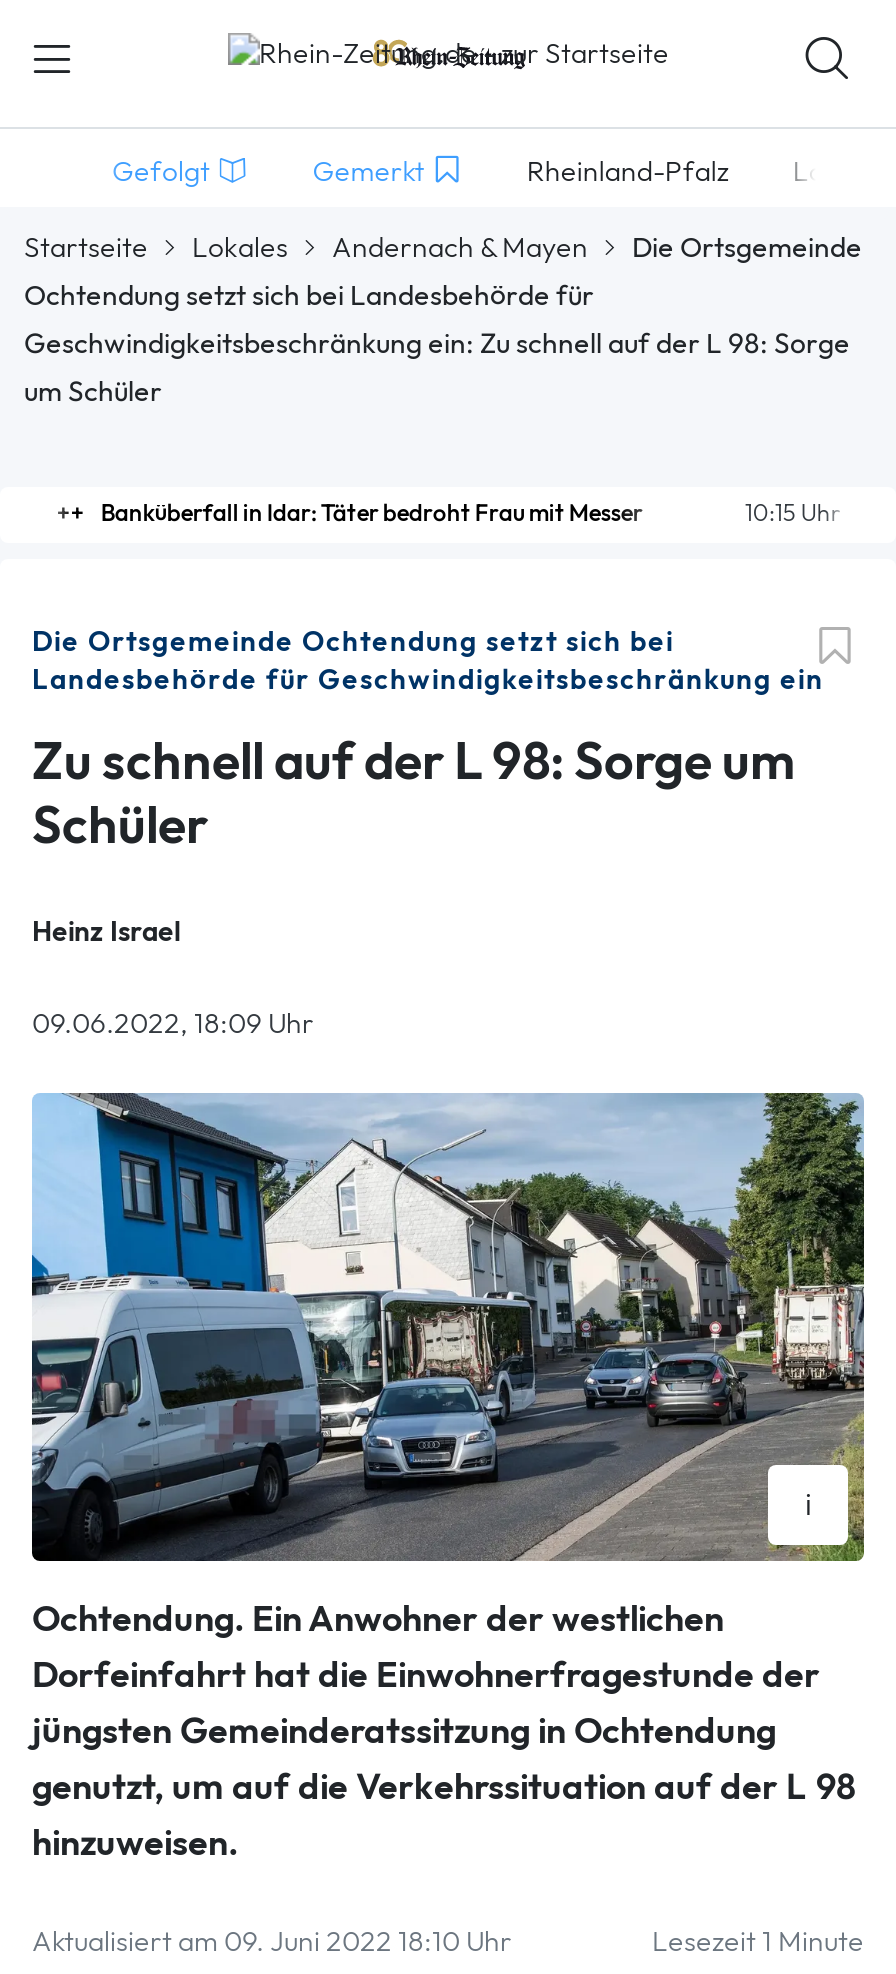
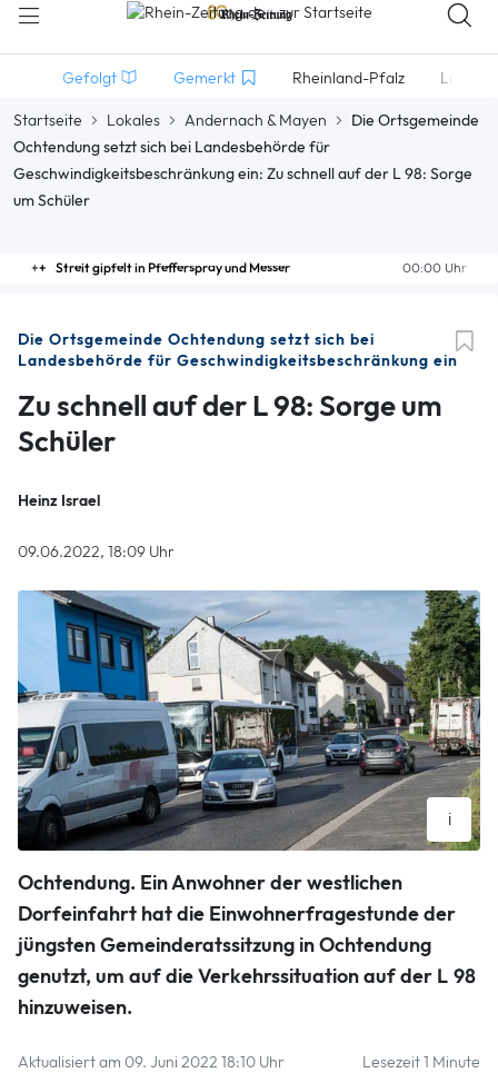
[100,497,840,529] 10:15 Uhr | Banküberfall in Idar: Täter bedroht Frau mit Messer -> [56,259,467,277] 00:00 Uhr | Streit gipfelt in Pfefferspray und Messer

